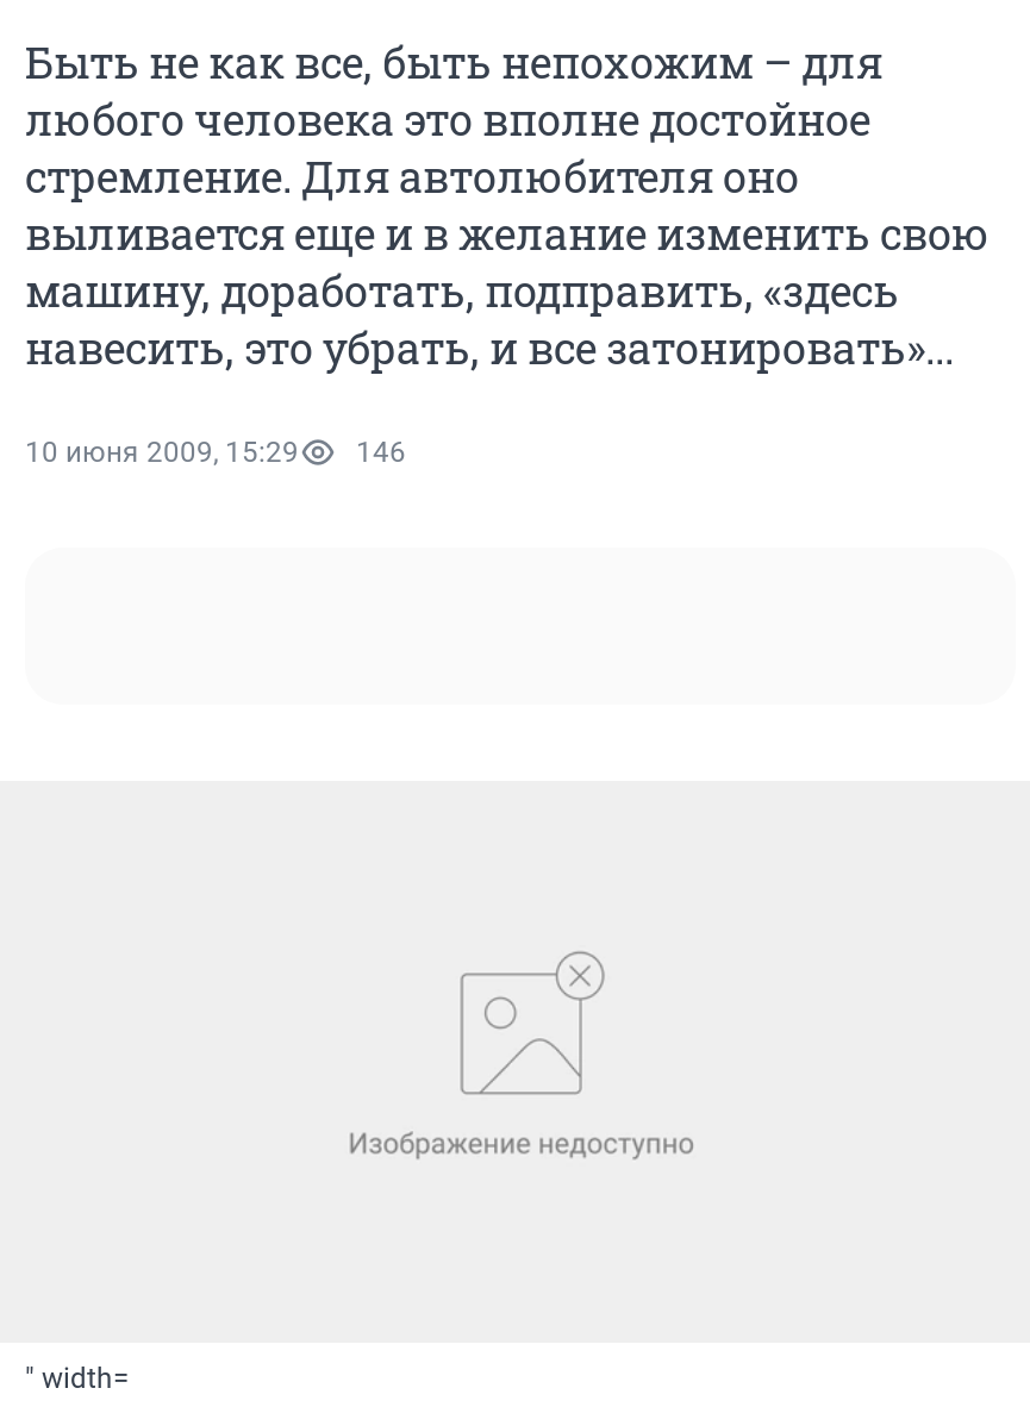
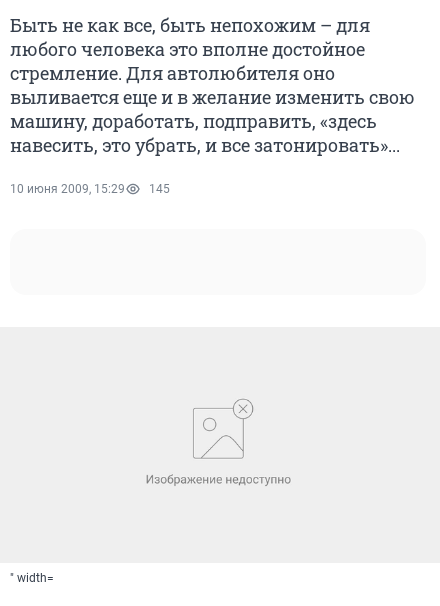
[25,436,406,469] 10 июня 2009, 15:29 146 -> [10,182,170,196] 10 июня 2009, 15:29 145

